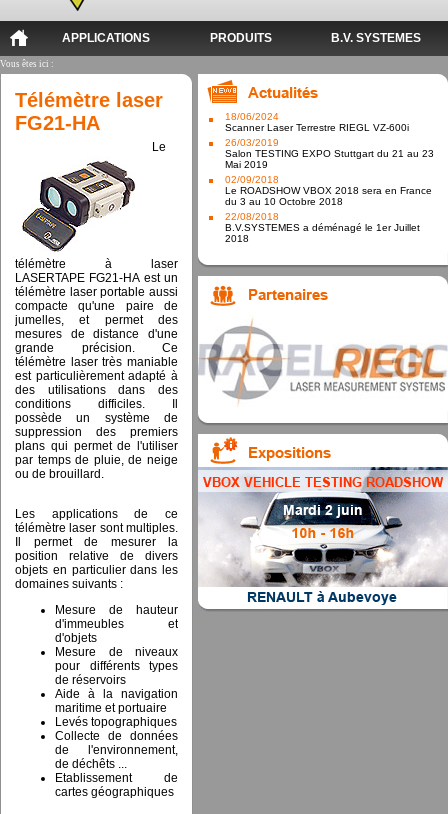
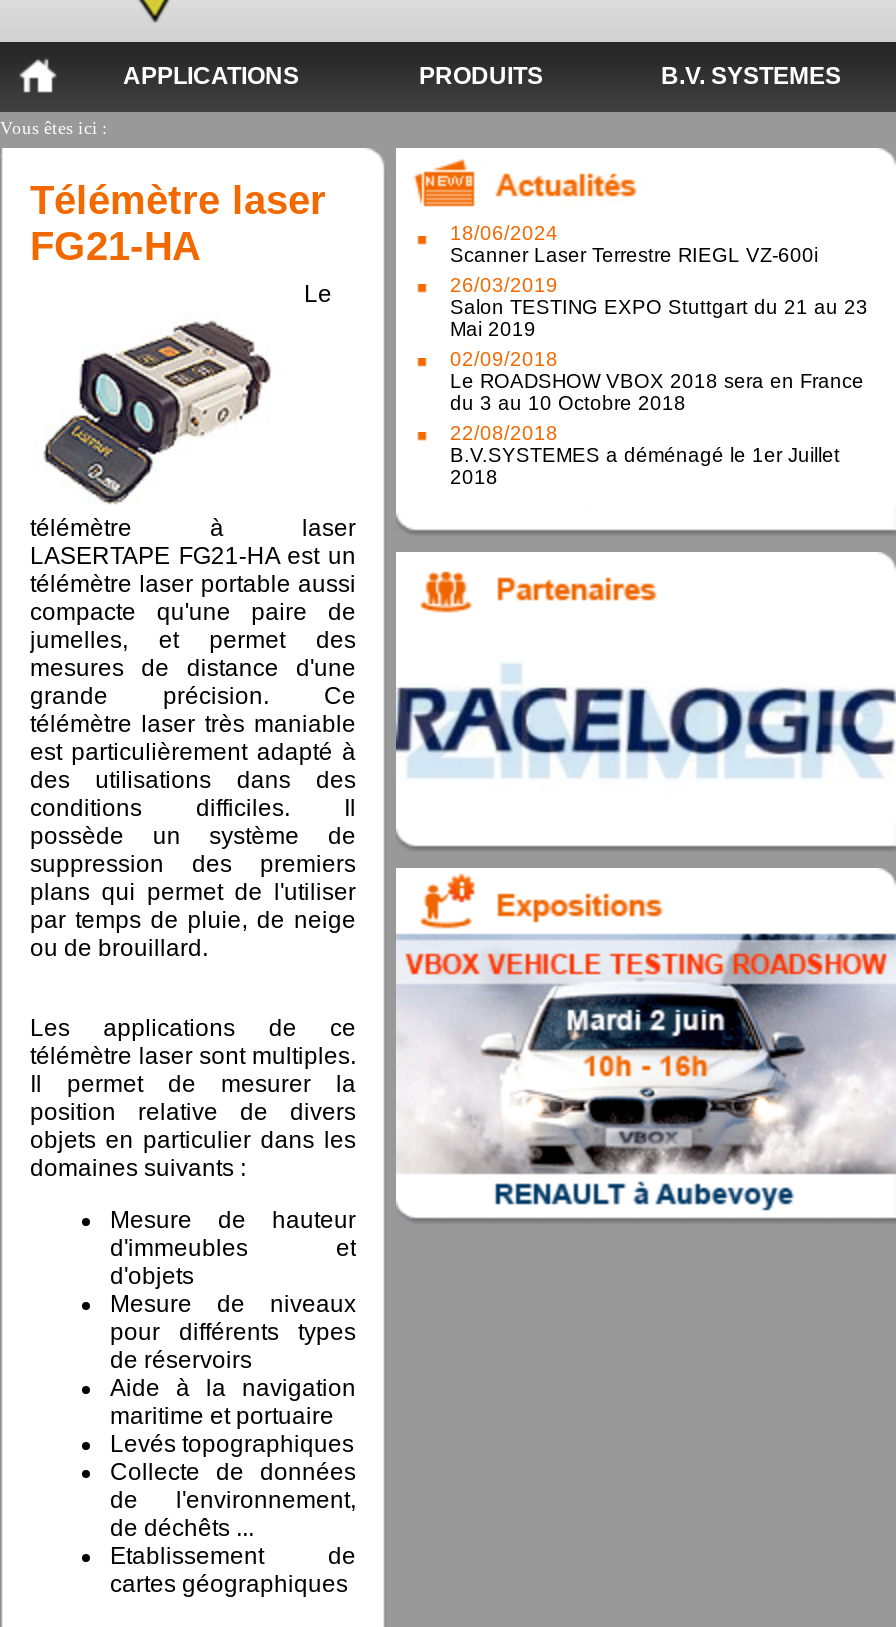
[198,320,445,403] [image] -> [394,648,890,798] [image]

